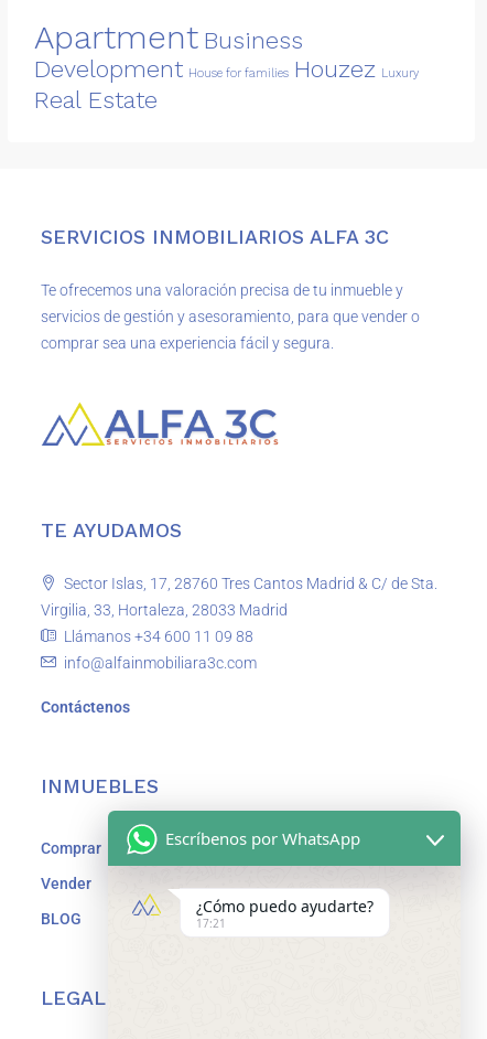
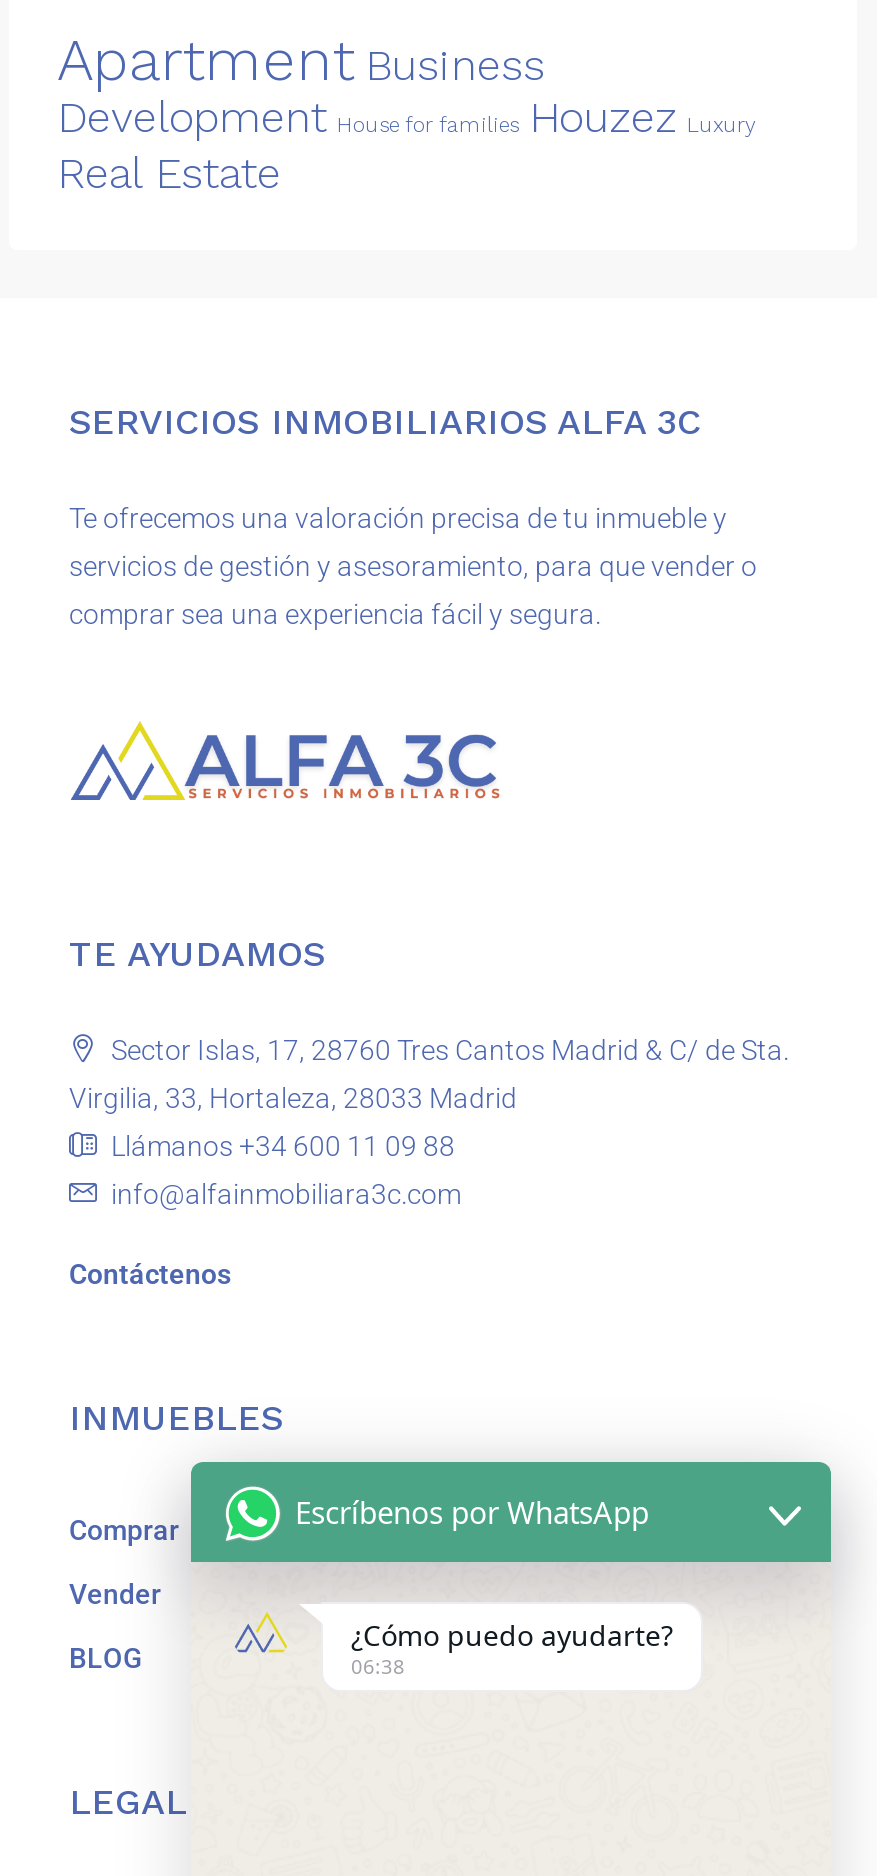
[196,915,226,931] 17:21 -> [351,1652,405,1680] 06:38

